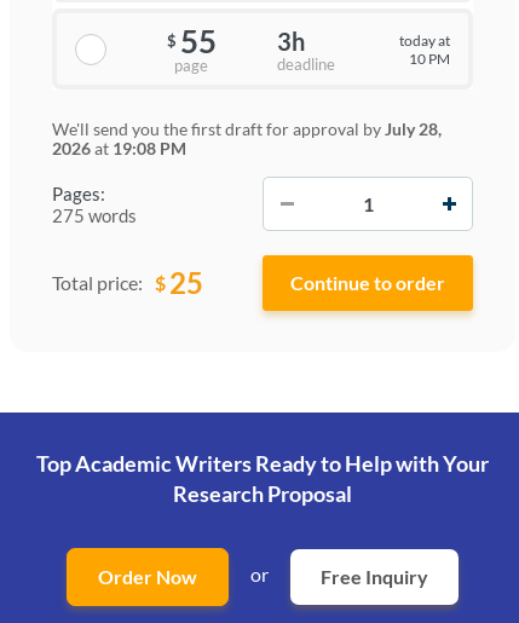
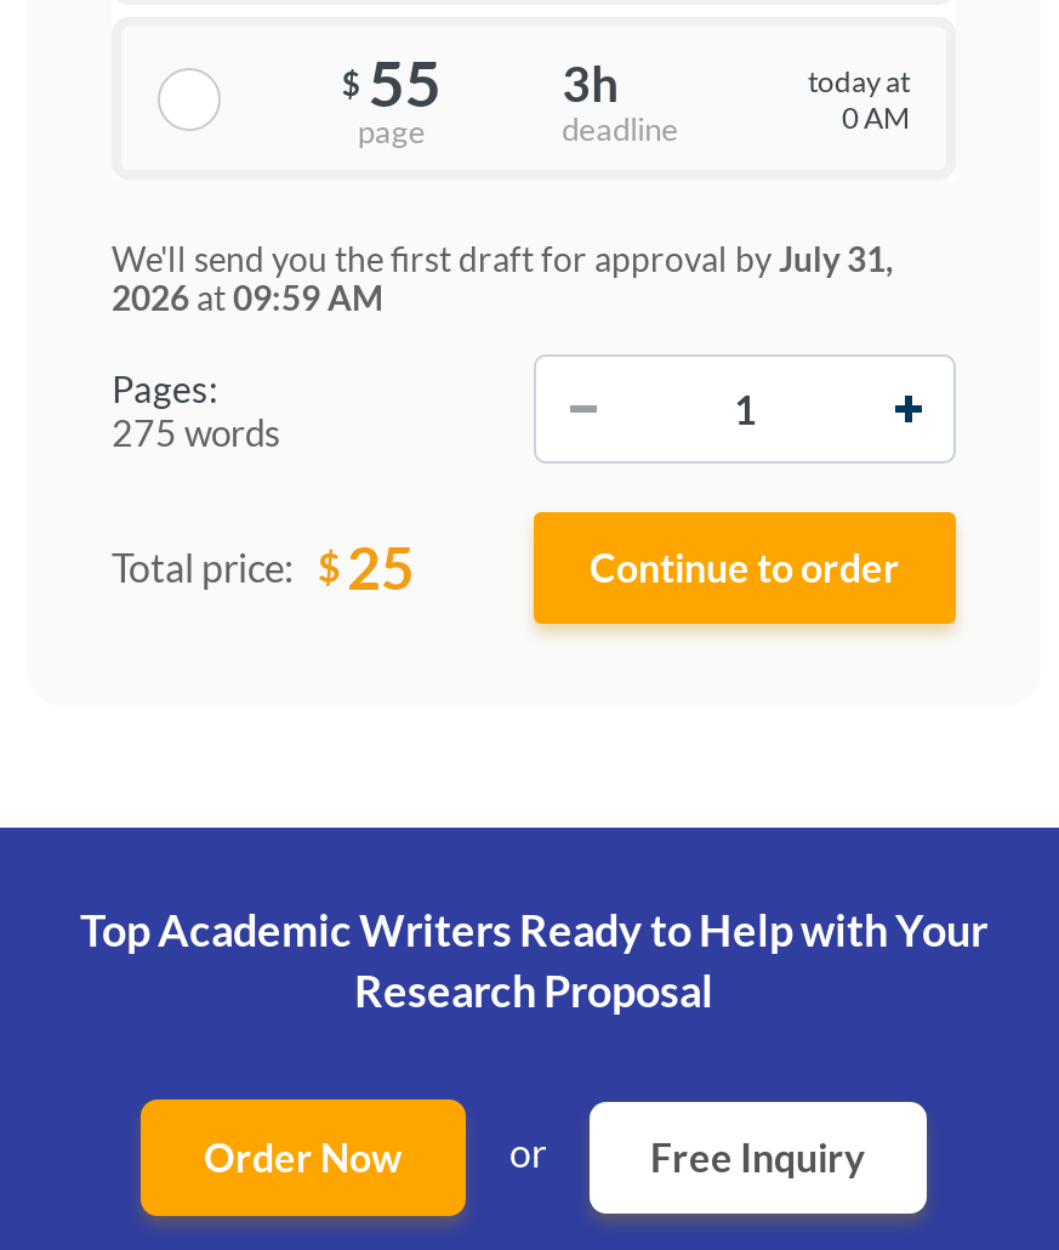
[409,49,450,67] 10 PM -> [842,98,910,135] 0 AM
[52,119,442,158] We'll send you the first draft for approval by July 28, | 2026 at 19:08 PM -> [112,238,893,318] We'll send you the first draft for approval by July 31, | 2026 at 09:59 AM

